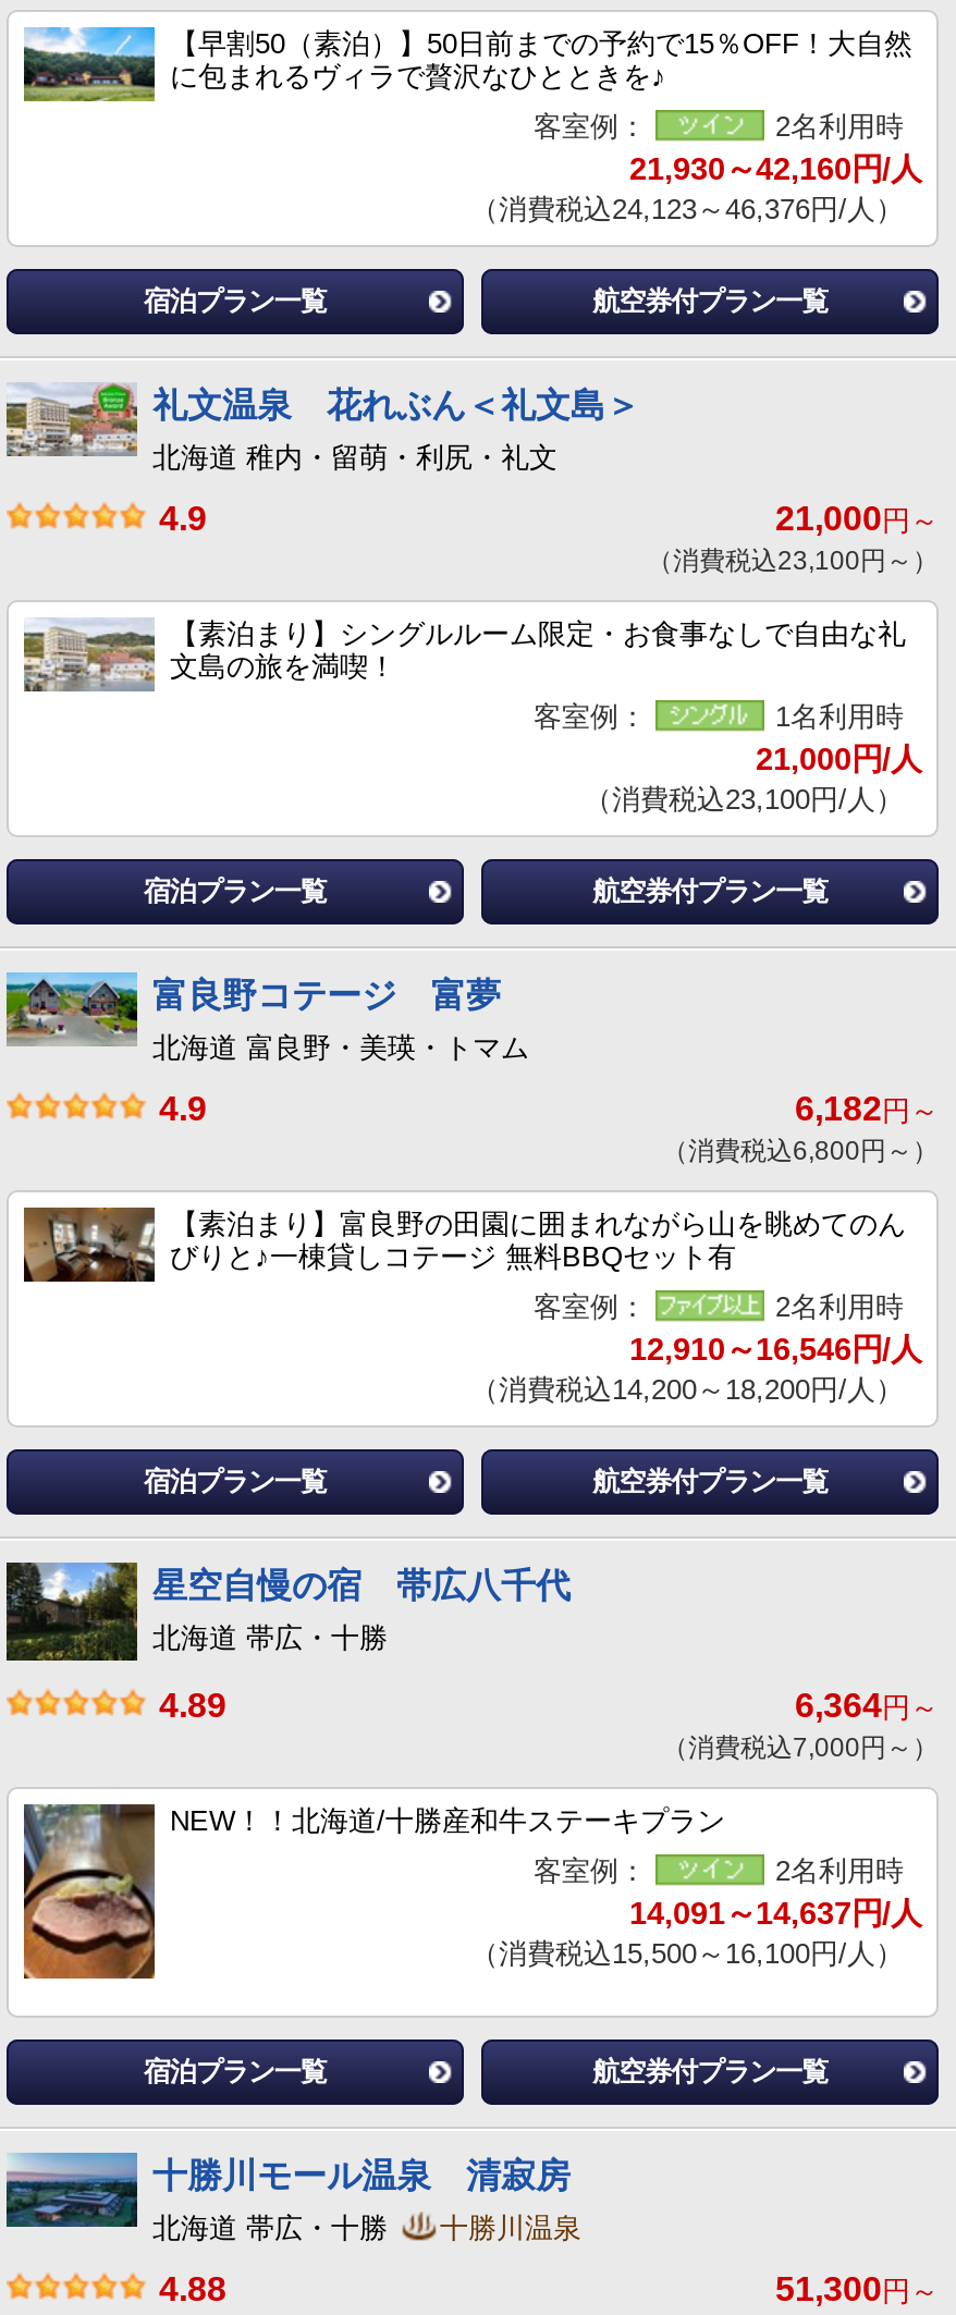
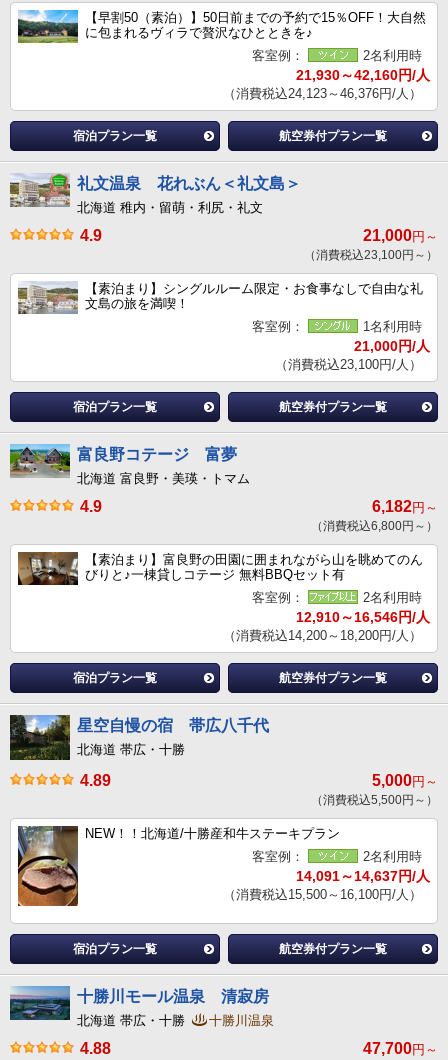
[795,1688,939,1725] 6,364円～ -> [372,772,438,789] 5,000円～
[662,1734,939,1764] （消費税込7,000円～） -> [311,793,438,807] （消費税込5,500円～）
[775,2271,939,2308] 51,300円～ -> [363,1040,438,1057] 47,700円～

